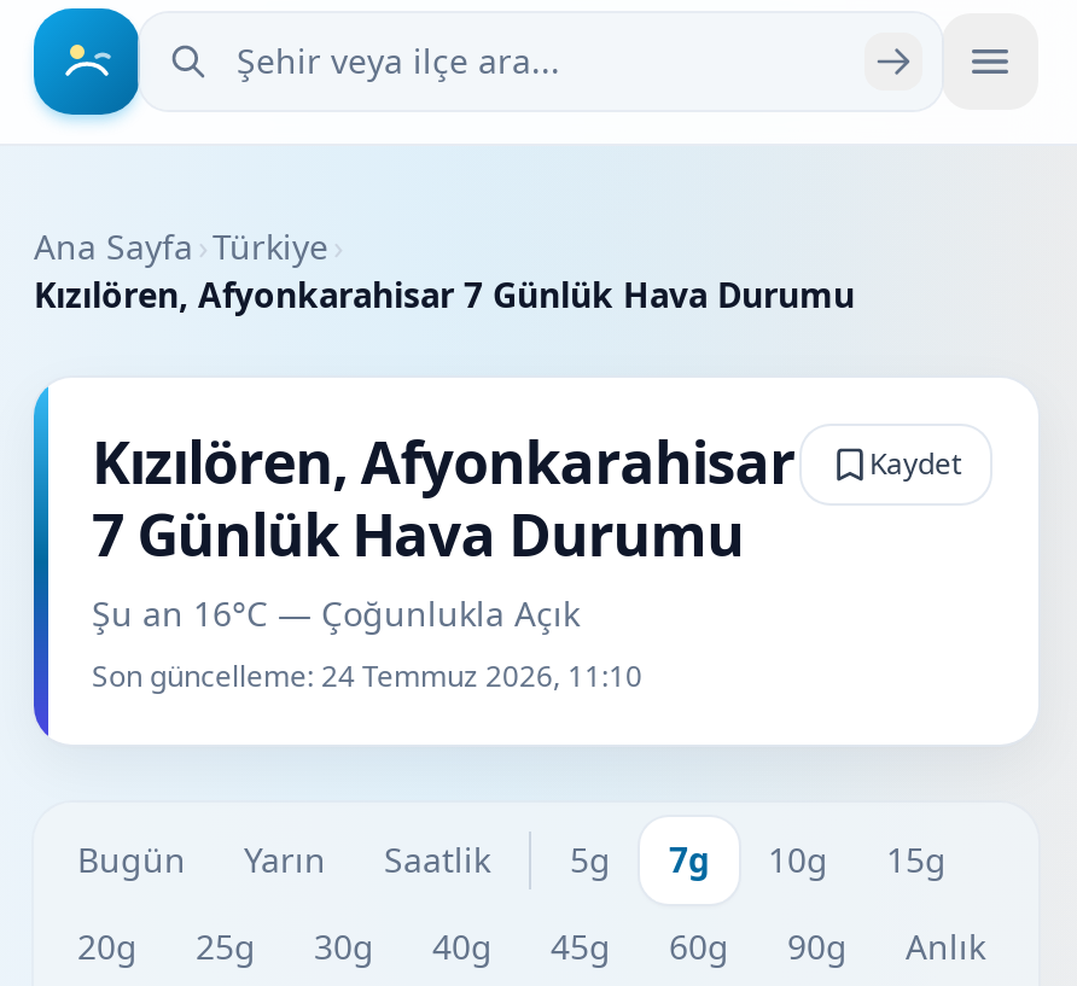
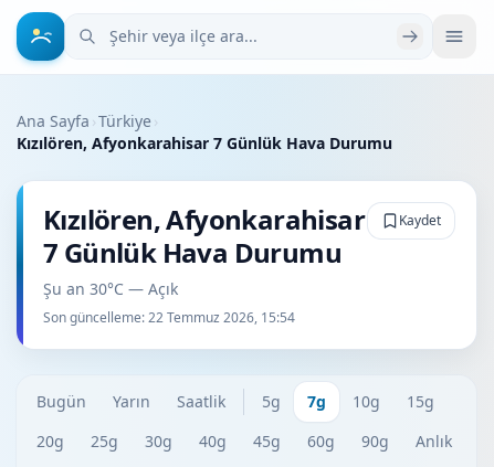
[92,590,642,696] Şu an 16°C — Çoğunlukla Açık | Son güncelleme: 24 Temmuz 2026, 11:10 -> [43,278,295,327] Şu an 30°C — Açık | Son güncelleme: 22 Temmuz 2026, 15:54

